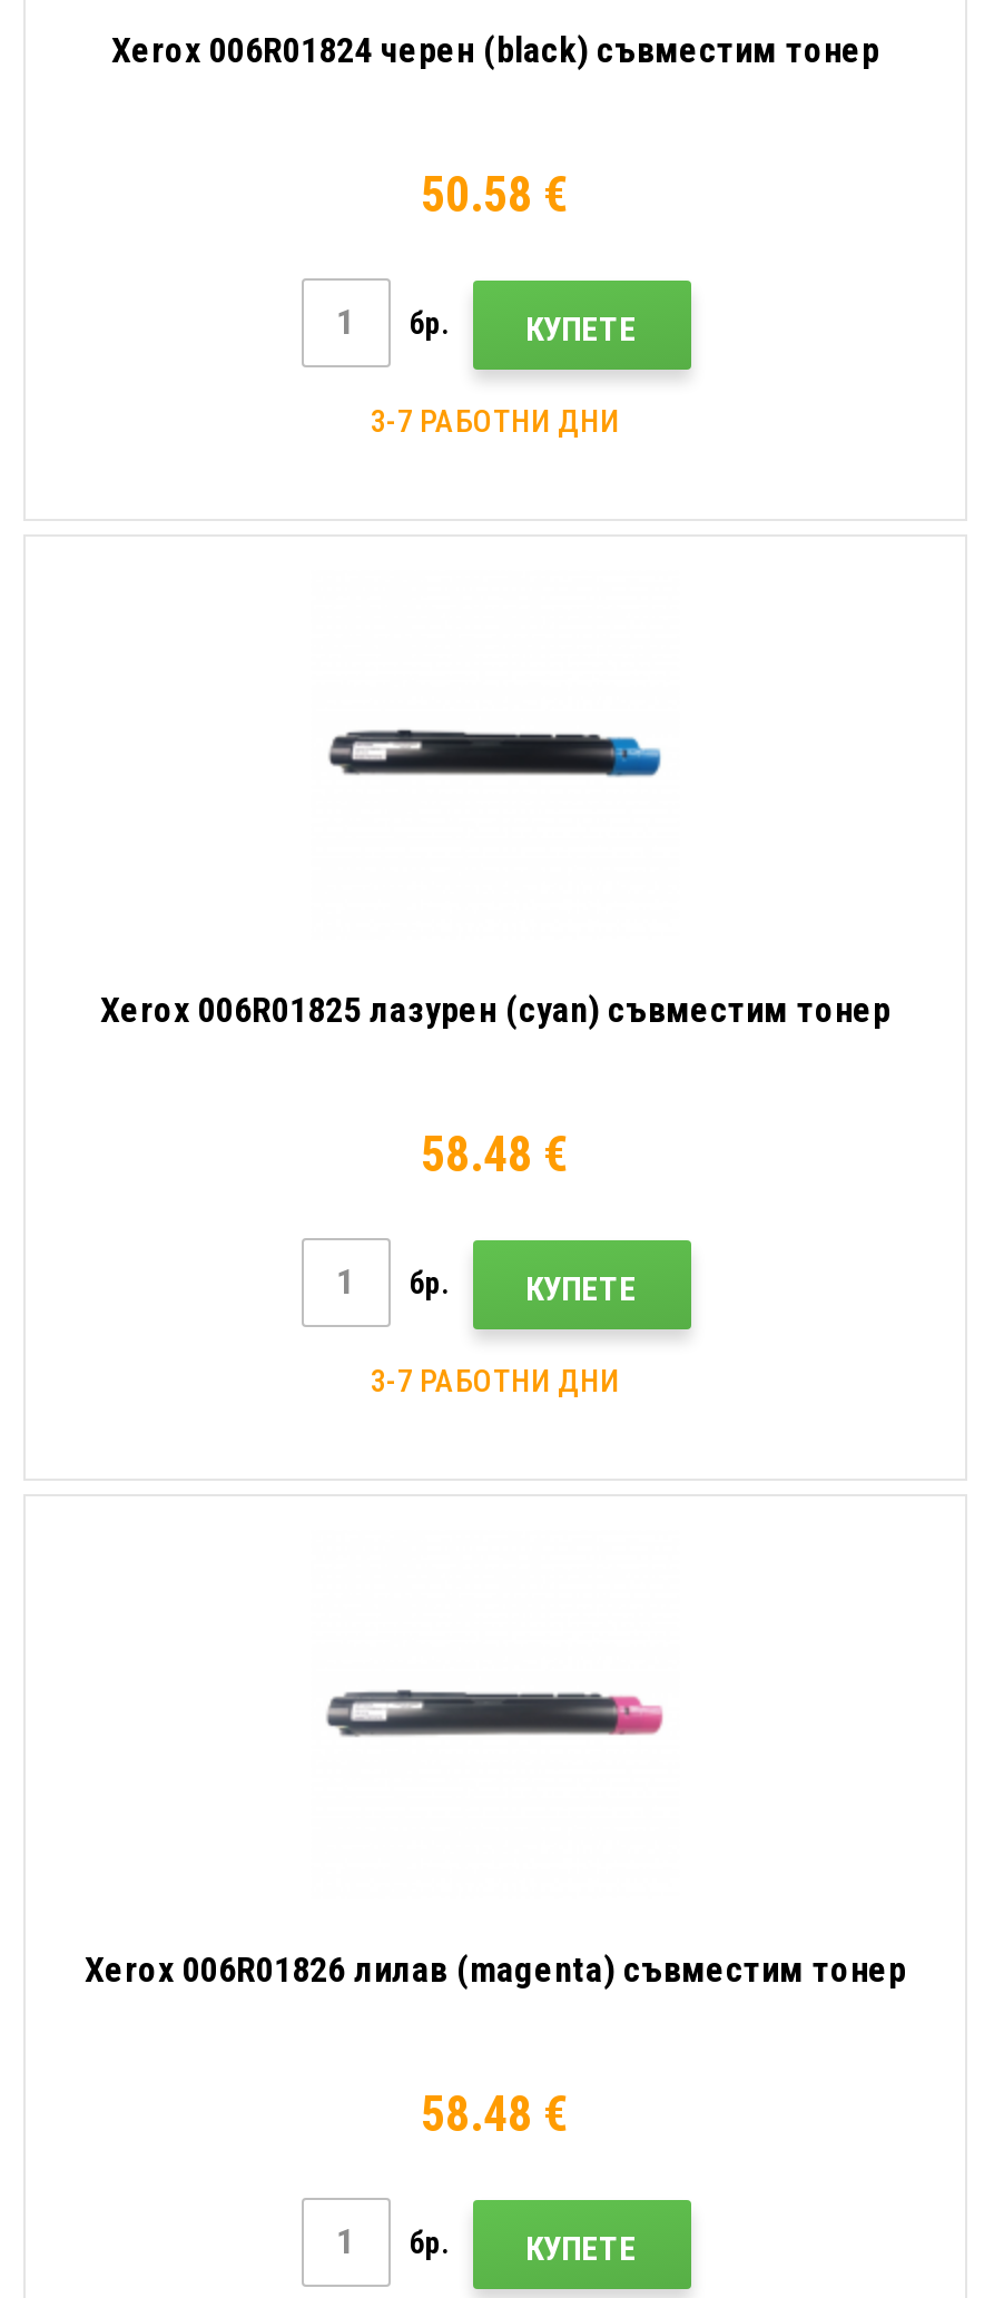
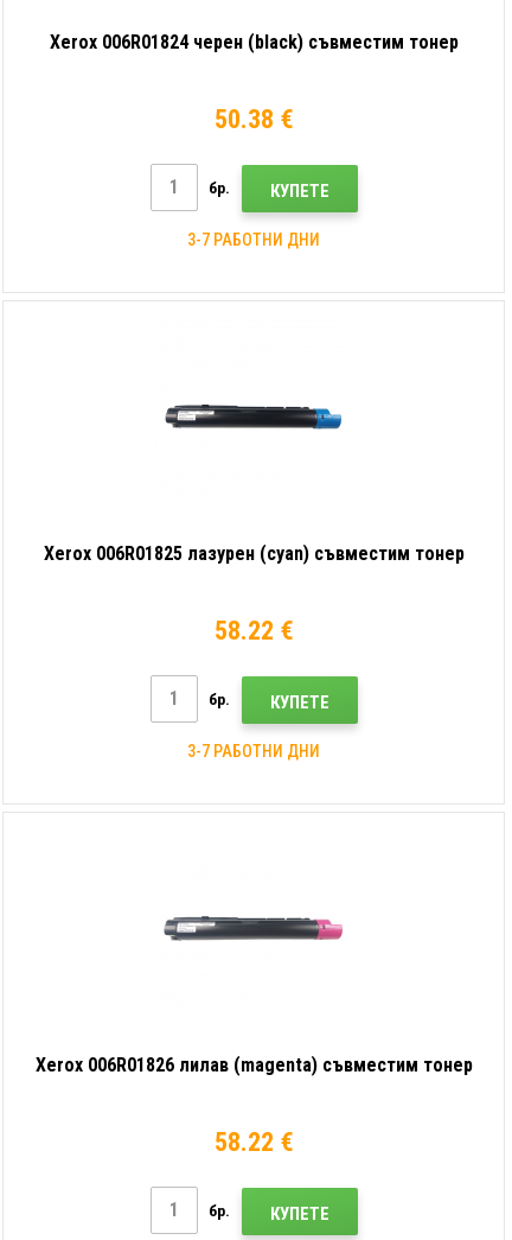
[421,166,570,222] 50.58 € -> [214,104,293,134] 50.38 €
[421,1126,570,1182] 58.48 € -> [214,615,293,645] 58.22 €
[421,2086,570,2141] 58.48 € -> [214,1127,293,1157] 58.22 €

